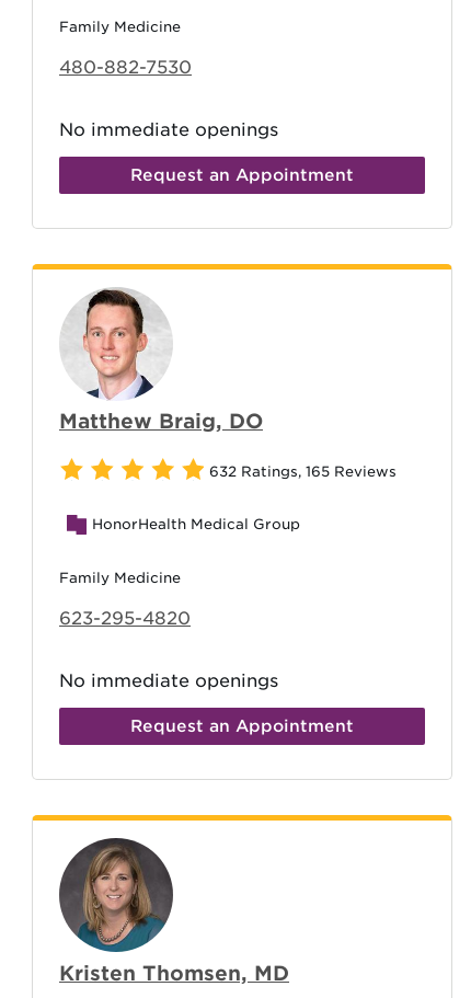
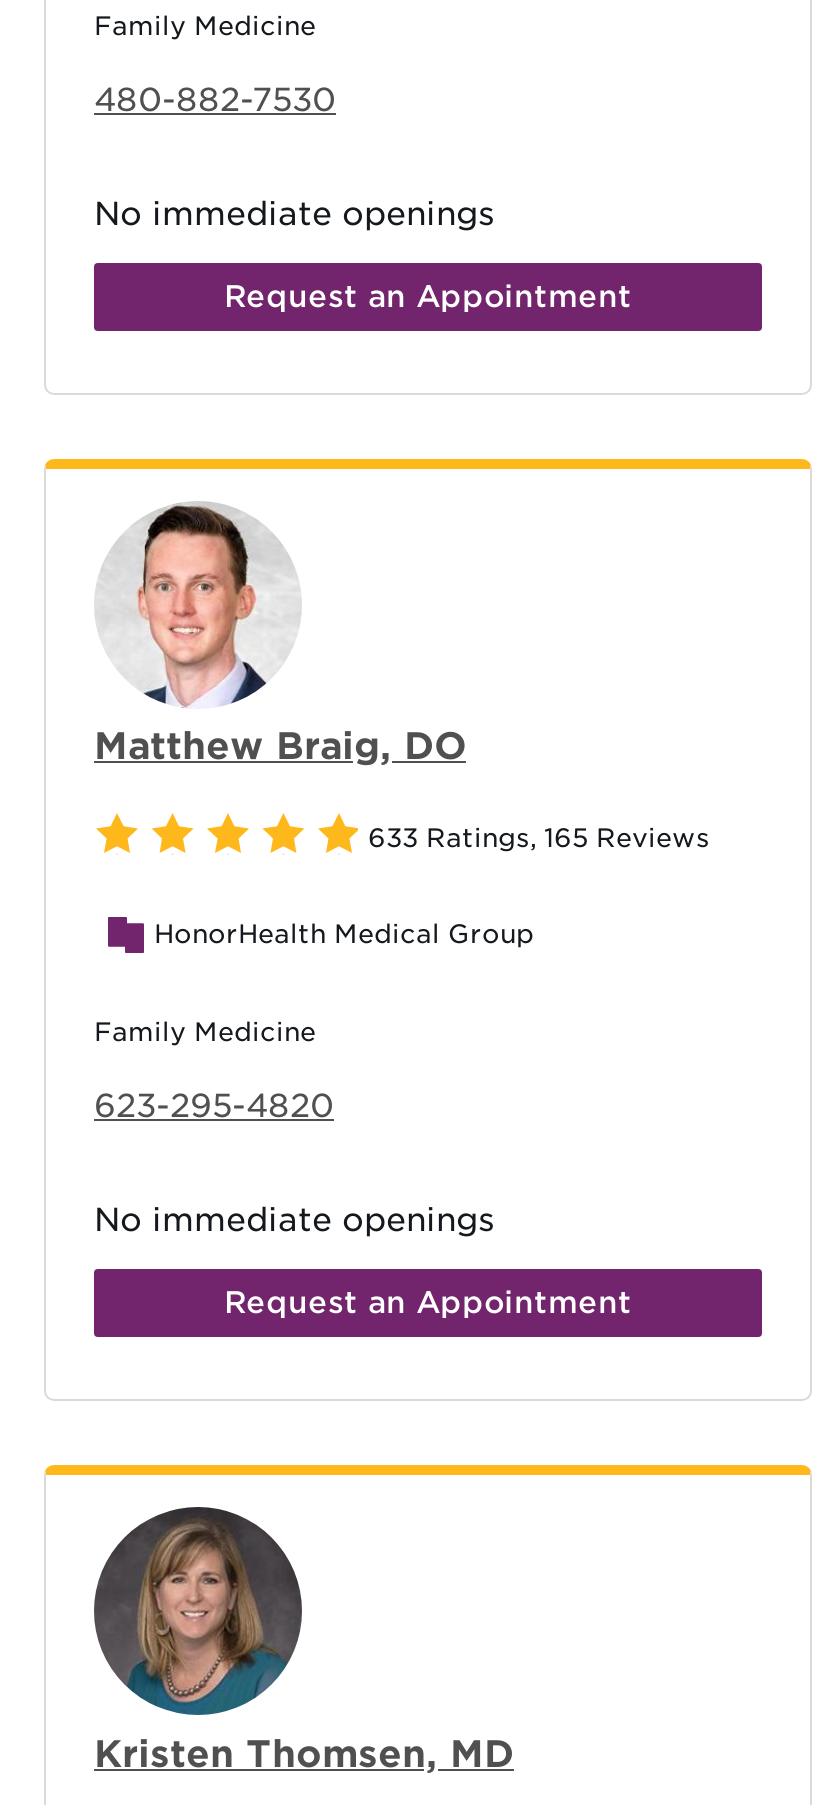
[209,463,397,480] 632 Ratings, 165 Reviews -> [368,823,710,853] 633 Ratings, 165 Reviews

